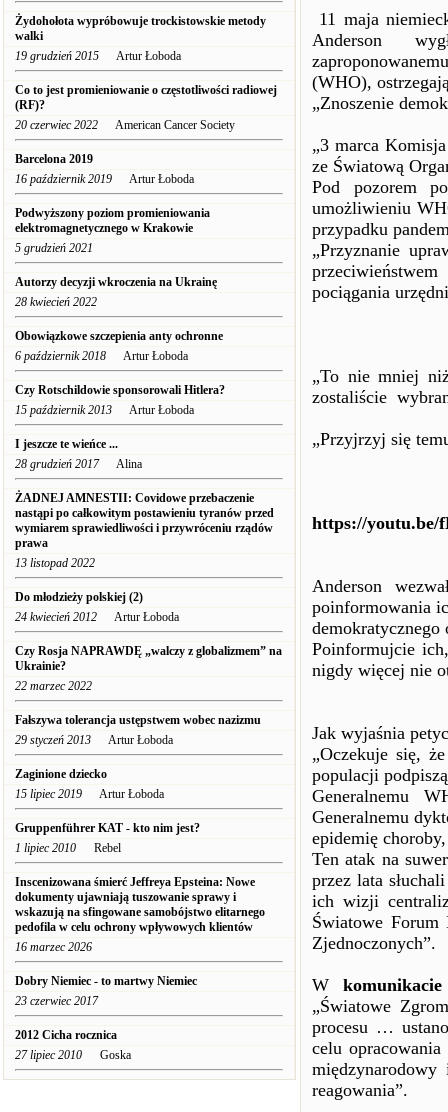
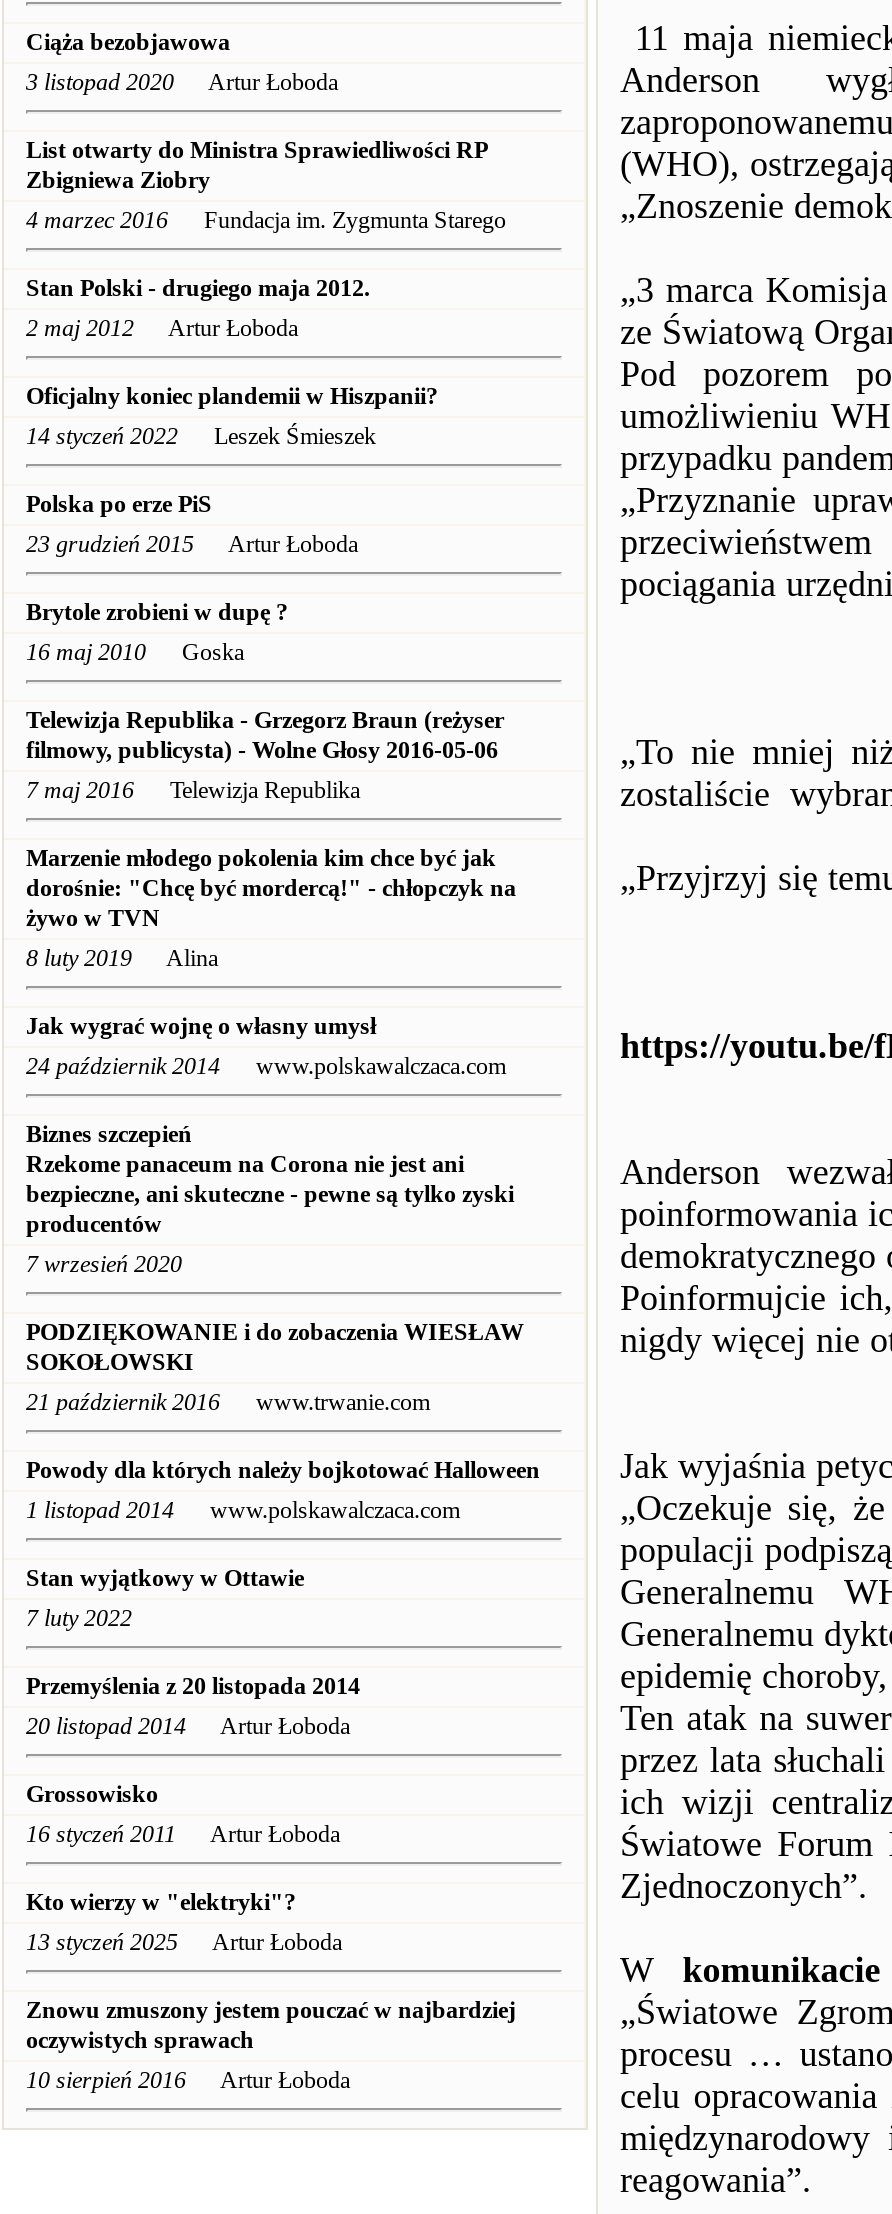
[15,14,266,63] Żydohołota wypróbowuje trockistowskie metody | walki | 19 grudzień 2015 Artur Łoboda -> [26,28,338,96] Ciąża bezobjawowa | 3 listopad 2020 Artur Łoboda
[15,83,277,132] Co to jest promieniowanie o częstotliwości radiowej | (RF)? | 20 czerwiec 2022 American Cancer Society -> [26,136,506,234] List otwarty do Ministra Sprawiedliwości RP | Zbigniewa Ziobry | 4 marzec 2016 Fundacja im. Zygmunta Starego
[15,152,194,186] Barcelona 2019 | 16 październik 2019 Artur Łoboda -> [26,274,370,342] Stan Polski - drugiego maja 2012. | 2 maj 2012 Artur Łoboda
[15,206,210,255] Podwyższony poziom promieniowania | elektromagnetycznego w Krakowie | 5 grudzień 2021 -> [26,382,438,450] Oficjalny koniec plandemii w Hiszpanii? | 14 styczeń 2022 Leszek Śmieszek
[15,275,217,309] Autorzy decyzji wkroczenia na Ukrainę | 28 kwiecień 2022 -> [26,490,358,558] Polska po erze PiS | 23 grudzień 2015 Artur Łoboda
[15,329,223,363] Obowiązkowe szczepienia anty ochronne | 6 październik 2018 Artur Łoboda -> [26,598,288,666] Brytole zrobieni w dupę ? | 16 maj 2010 Goska
[15,383,225,417] Czy Rotschildowie sponsorowali Hitlera? | 15 październik 2013 Artur Łoboda -> [26,706,504,804] Telewizja Republika - Grzegorz Braun (reżyser | filmowy, publicysta) - Wolne Głosy 2016-05-06 | 7 maj 2016 Telewizja Republika
[15,437,142,471] I jeszcze te wieńce ... | 28 grudzień 2017 Alina -> [26,844,516,972] Marzenie młodego pokolenia kim chce być jak | dorośnie: "Chcę być mordercą!" - chłopczyk na | żywo w TVN | 8 luty 2019 Alina
[15,491,274,570] ŻADNEJ AMNESTII: Covidowe przebaczenie | nastąpi po całkowitym postawieniu tyranów przed | wymiarem sprawiedliwości i przywróceniu rządów | prawa | 13 listopad 2022 -> [26,1012,506,1080] Jak wygrać wojnę o własny umysł | 24 październik 2014 www.polskawalczaca.com
[15,590,179,624] Do młodzieży polskiej (2) | 24 kwiecień 2012 Artur Łoboda -> [26,1120,514,1278] Biznes szczepień | Rzekome panaceum na Corona nie jest ani | bezpieczne, ani skuteczne - pewne są tylko zyski | producentów | 7 wrzesień 2020
[15,644,282,693] Czy Rosja NAPRAWDĘ „walczy z globalizmem” na | Ukrainie? | 22 marzec 2022 -> [26,1318,524,1416] PODZIĘKOWANIE i do zobaczenia WIESŁAW | SOKOŁOWSKI | 21 październik 2016 www.trwanie.com
[15,713,261,747] Fałszywa tolerancja ustępstwem wobec nazizmu | 29 styczeń 2013 Artur Łoboda -> [26,1456,540,1524] Powody dla których należy bojkotować Halloween | 1 listopad 2014 www.polskawalczaca.com
[15,767,164,801] Zaginione dziecko | 15 lipiec 2019 Artur Łoboda -> [26,1564,304,1632] Stan wyjątkowy w Ottawie | 7 luty 2022
[15,821,203,855] Gruppenführer KAT - kto nim jest? | 1 lipiec 2010 Rebel -> [26,1672,360,1740] Przemyślenia z 20 listopada 2014 | 20 listopad 2014 Artur Łoboda
[15,875,265,954] Inscenizowana śmierć Jeffreya Epsteina: Nowe | dokumenty ujawniają tuszowanie sprawy i | wskazują na sfingowane samobójstwo elitarnego | pedofila w celu ochrony wpływowych klientów | 16 marzec 2026 -> [26,1780,340,1848] Grossowisko | 16 styczeń 2011 Artur Łoboda
[15,974,197,1008] Dobry Niemiec - to martwy Niemiec | 23 czerwiec 2017 -> [26,1888,342,1956] Kto wierzy w "elektryki"? | 13 styczeń 2025 Artur Łoboda
[15,1028,131,1062] 2012 Cicha rocznica | 27 lipiec 2010 Goska -> [26,1996,516,2094] Znowu zmuszony jestem pouczać w najbardziej | oczywistych sprawach | 10 sierpień 2016 Artur Łoboda

